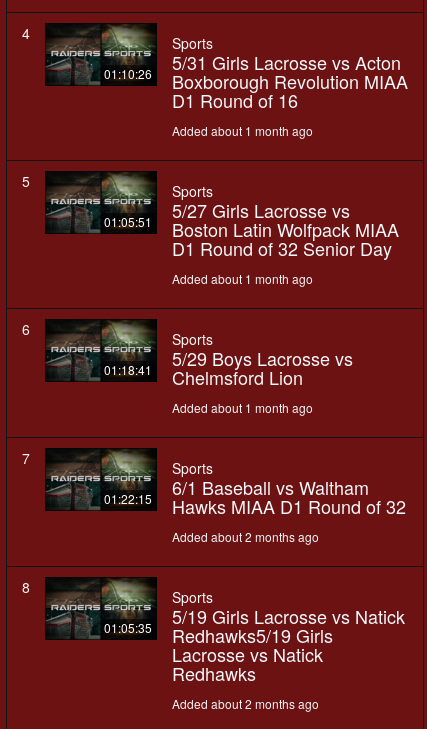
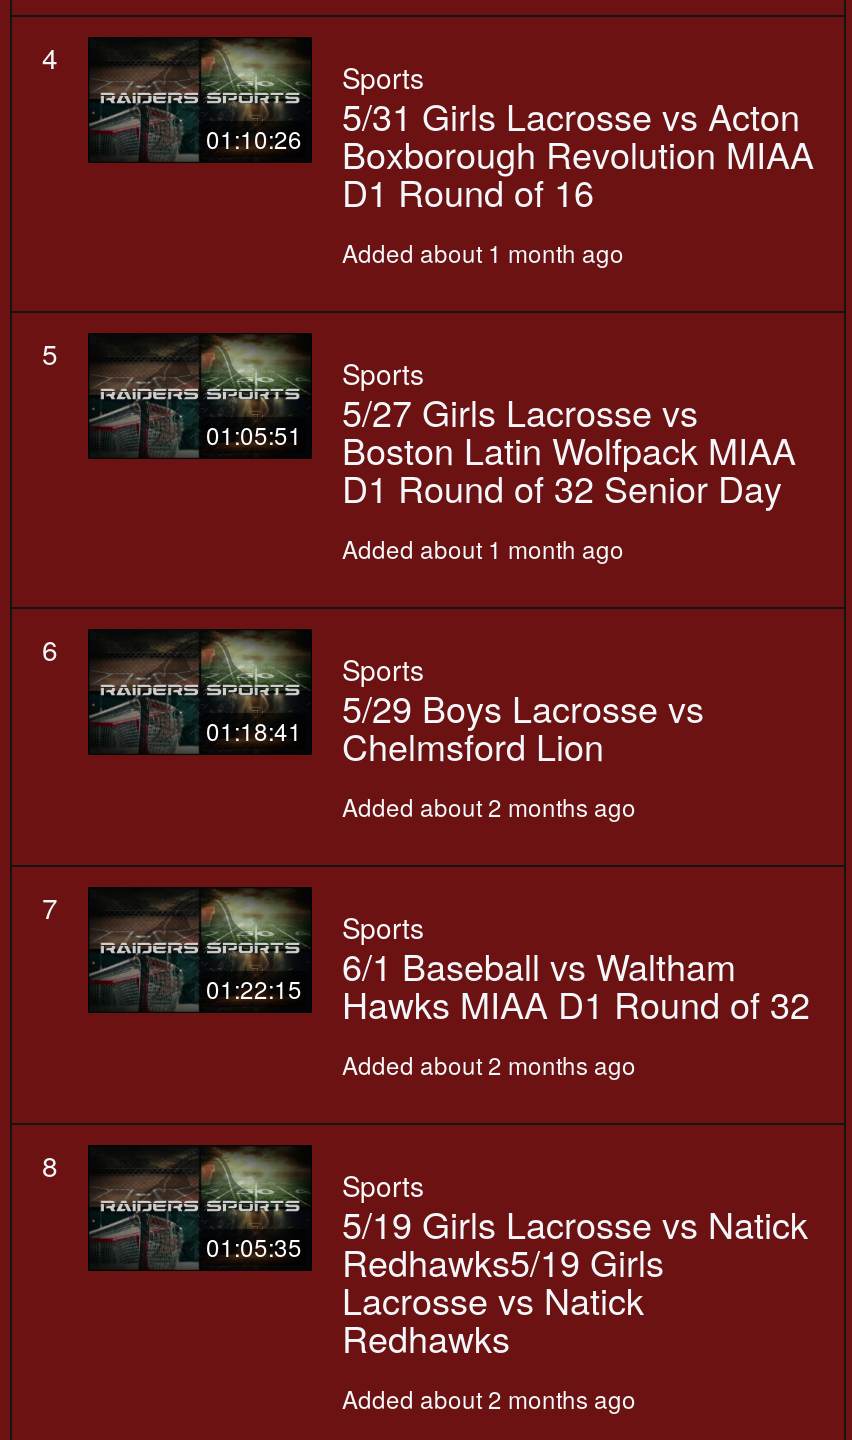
[172,399,313,416] Added about 1 month ago -> [342,789,636,823] Added about 2 months ago

